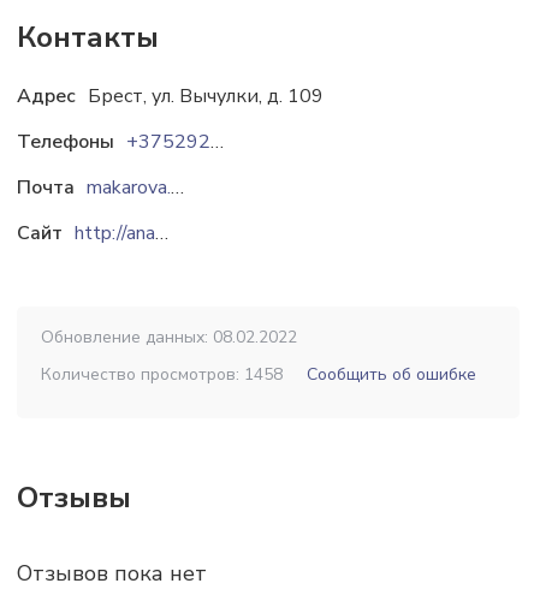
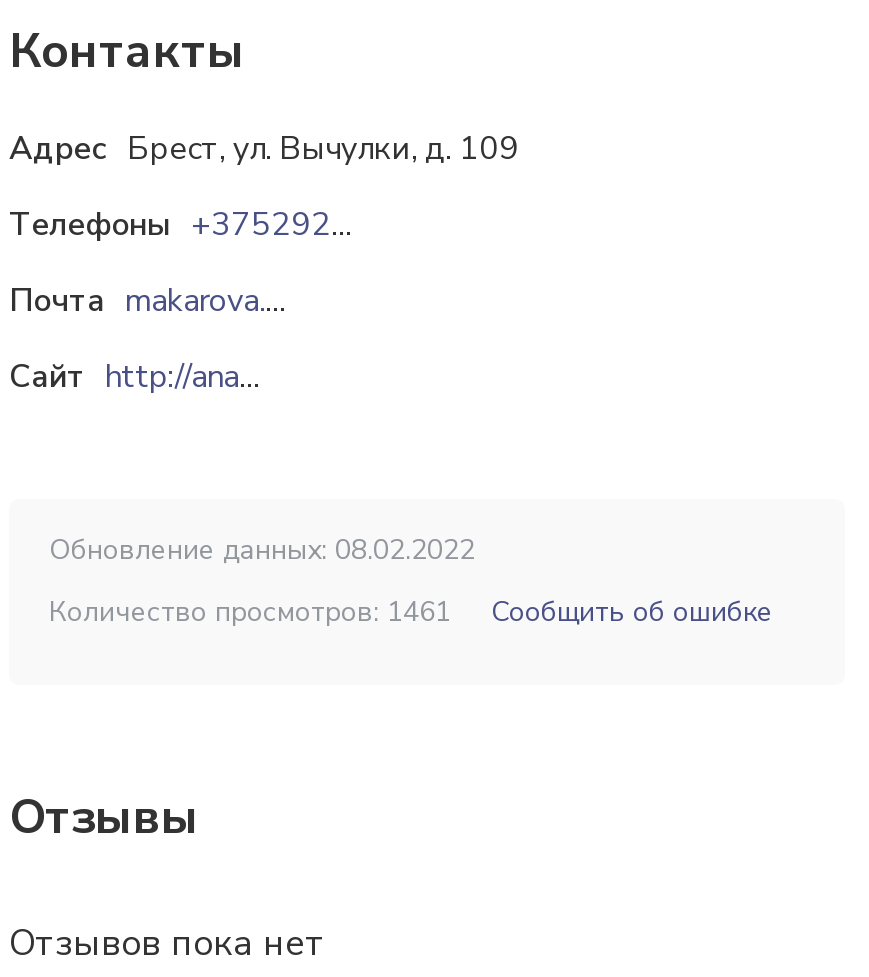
[41,363,283,386] Количество просмотров: 1458 -> [49,593,451,631] Количество просмотров: 1461

